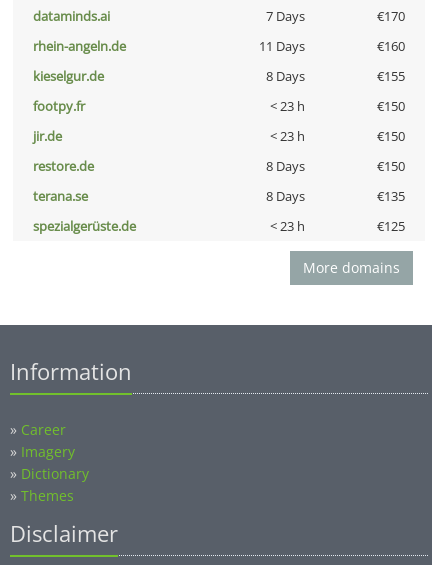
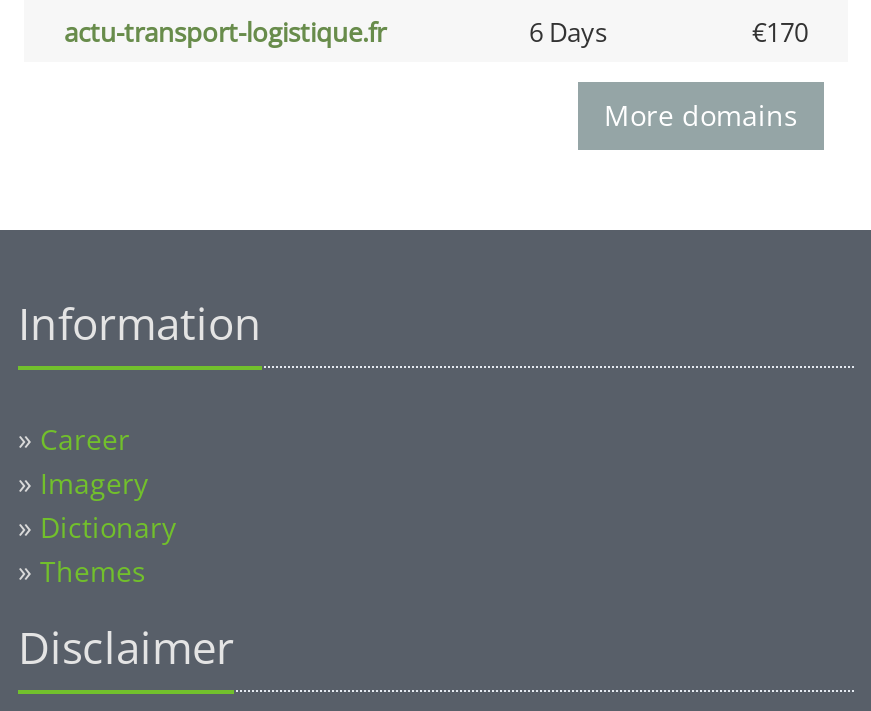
[33,7,304,25] dataminds.ai | 7 Days -> [64,14,607,50] actu-transport-logistique.fr | 6 Days
[33,37,405,235] rhein-angeln.de | 11 Days | €160 | kieselgur.de | 8 Days | €155 | footpy.fr | < 23 h | €150 | jir.de | < 23 h | €150 | restore.de | 8 Days | €150 | terana.se | 8 Days | €135 | spezialgerüste.de | < 23 h | €125 -> none

